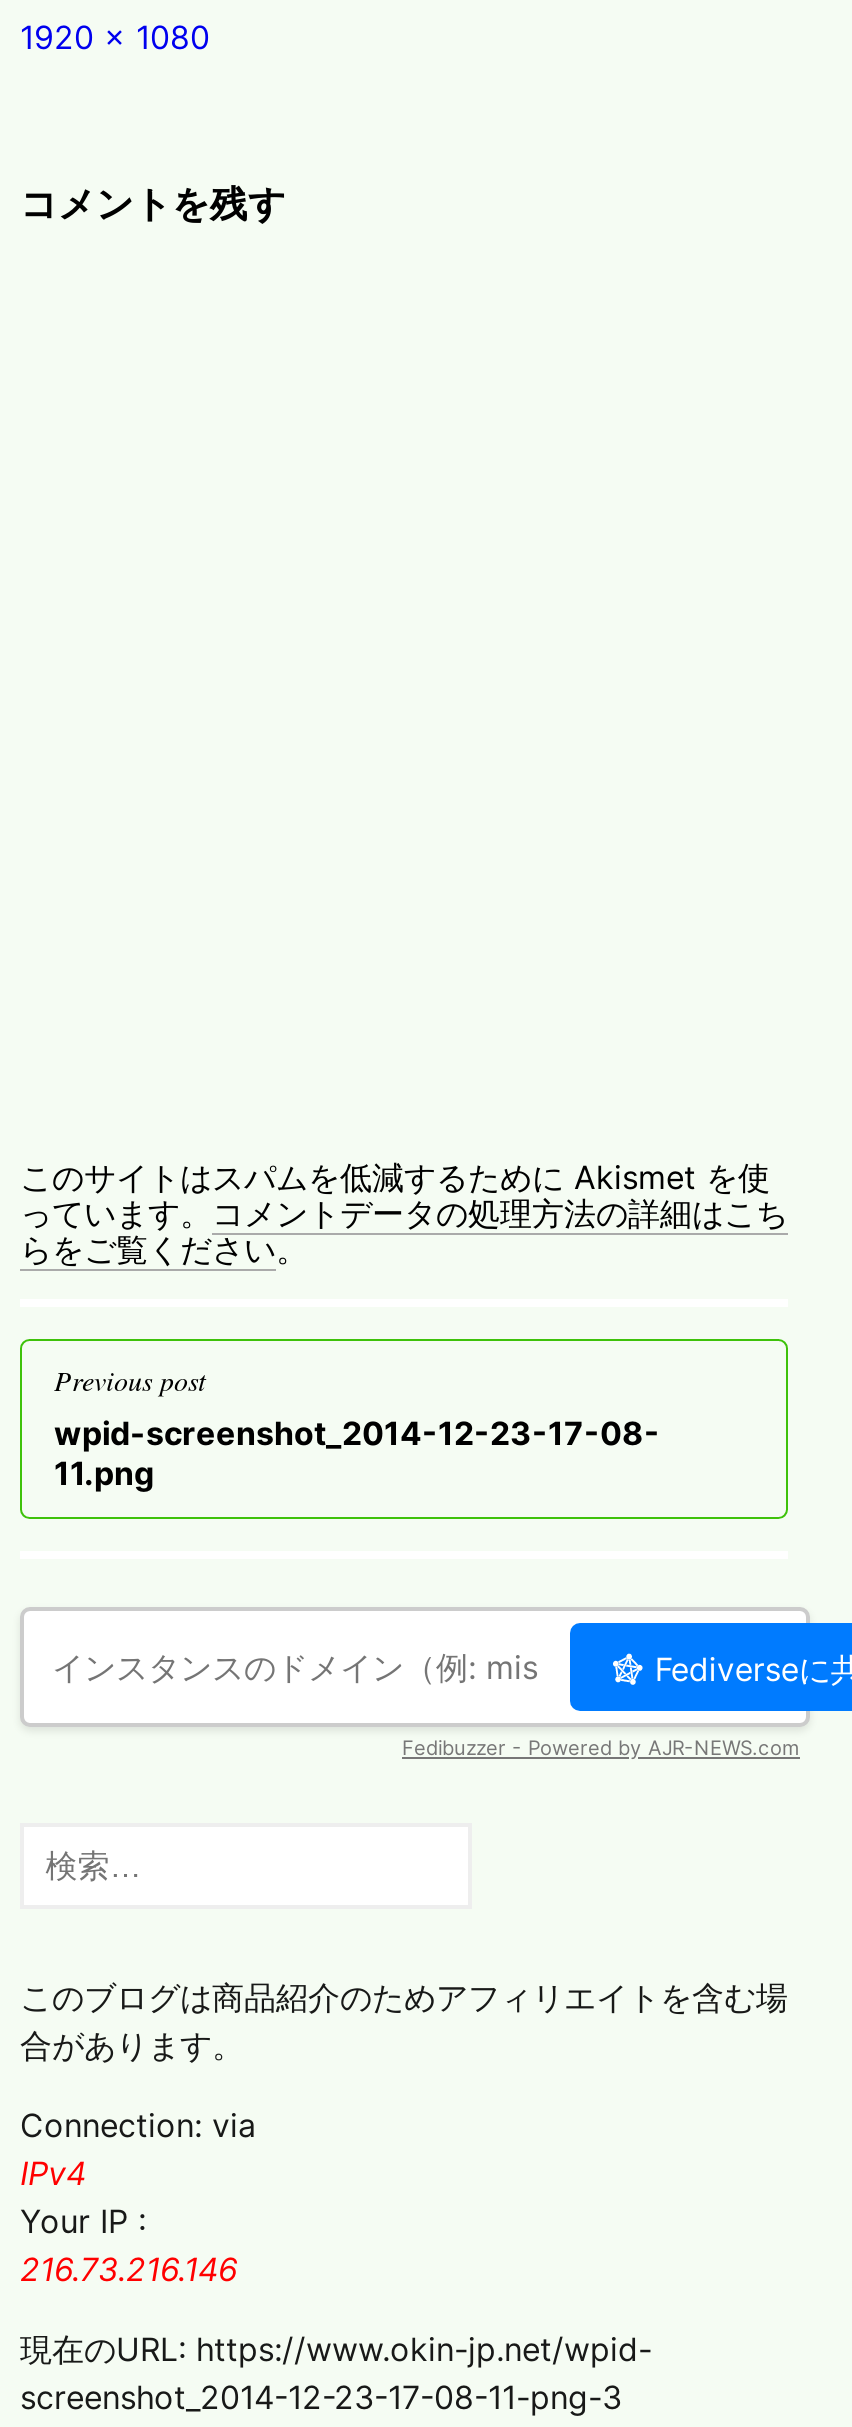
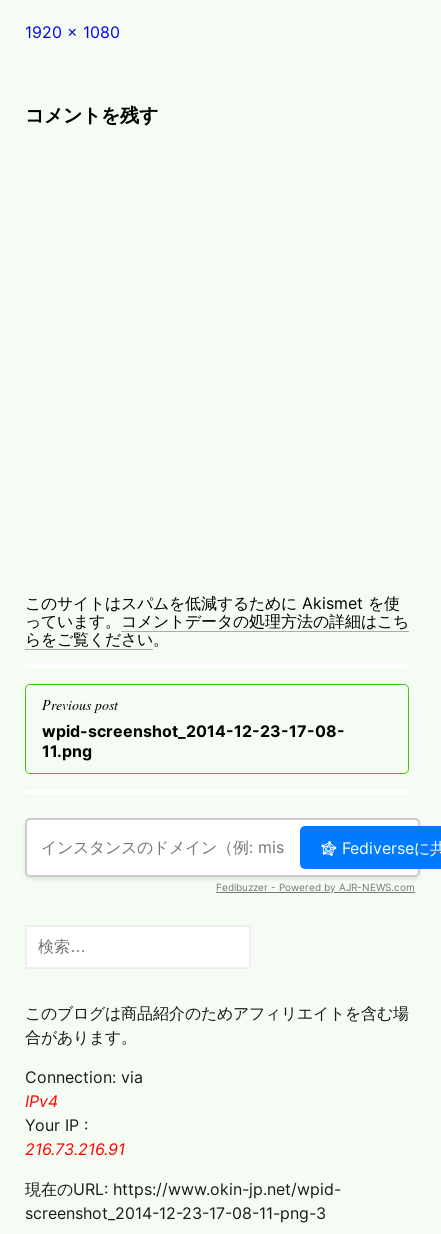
[20,2250,238,2290] 216.73.216.146 -> [25,1138,125,1158] 216.73.216.91

